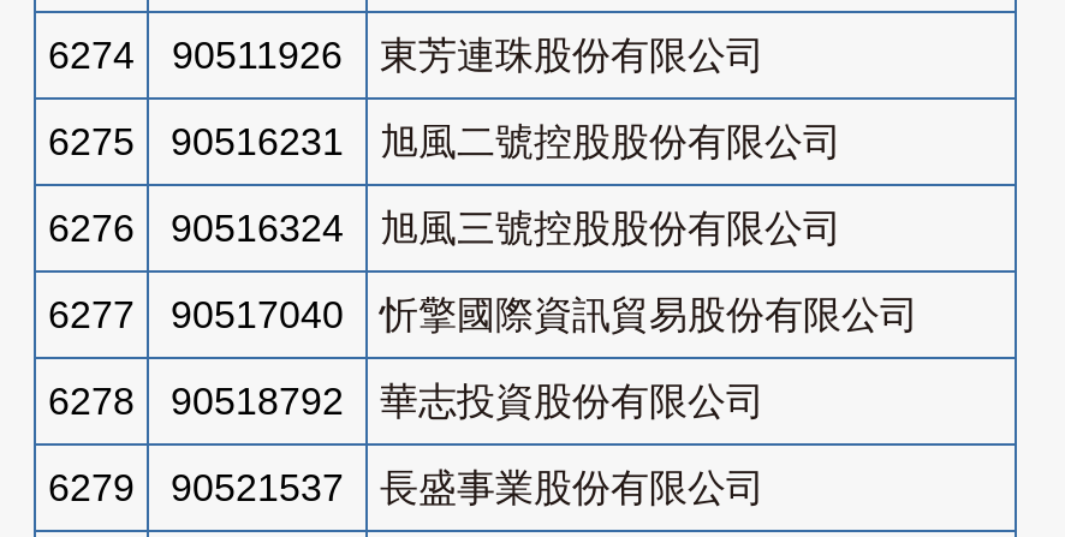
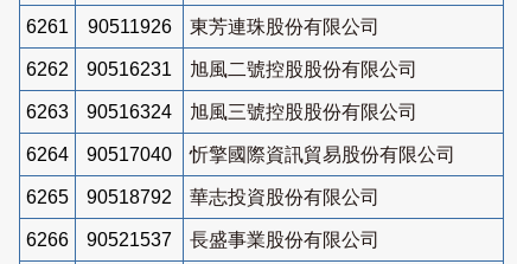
[48,35,764,75] 6274 90511926 東芳連珠股份有限公司 -> [26,16,379,37] 6261 90511926 東芳連珠股份有限公司
[48,121,841,162] 6275 90516231 旭風二號控股股份有限公司 -> [26,59,417,79] 6262 90516231 旭風二號控股股份有限公司
[48,208,841,248] 6276 90516324 旭風三號控股股份有限公司 -> [26,102,417,122] 6263 90516324 旭風三號控股股份有限公司
[48,294,918,335] 6277 90517040 忻擎國際資訊貿易股份有限公司 -> [26,144,455,164] 6264 90517040 忻擎國際資訊貿易股份有限公司
[48,381,764,421] 6278 90518792 華志投資股份有限公司 -> [26,187,379,207] 6265 90518792 華志投資股份有限公司
[48,467,764,508] 6279 90521537 長盛事業股份有限公司 -> [26,230,379,250] 6266 90521537 長盛事業股份有限公司

